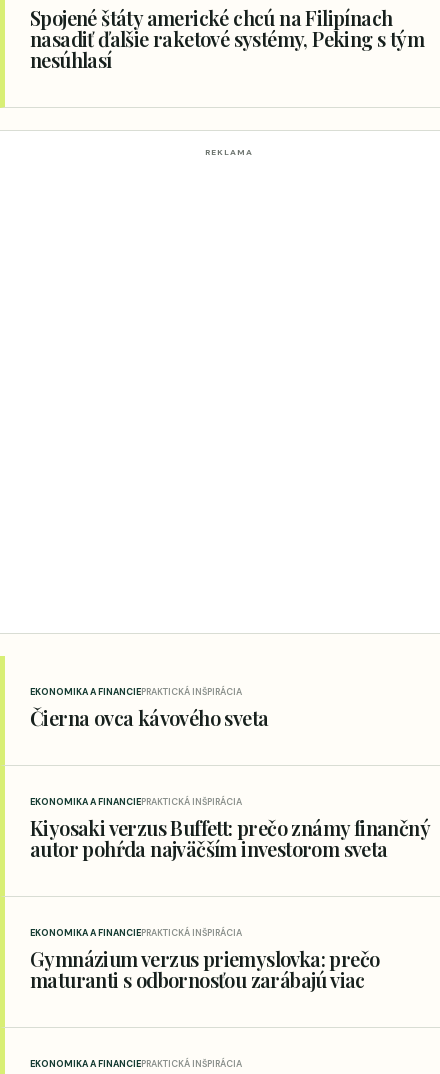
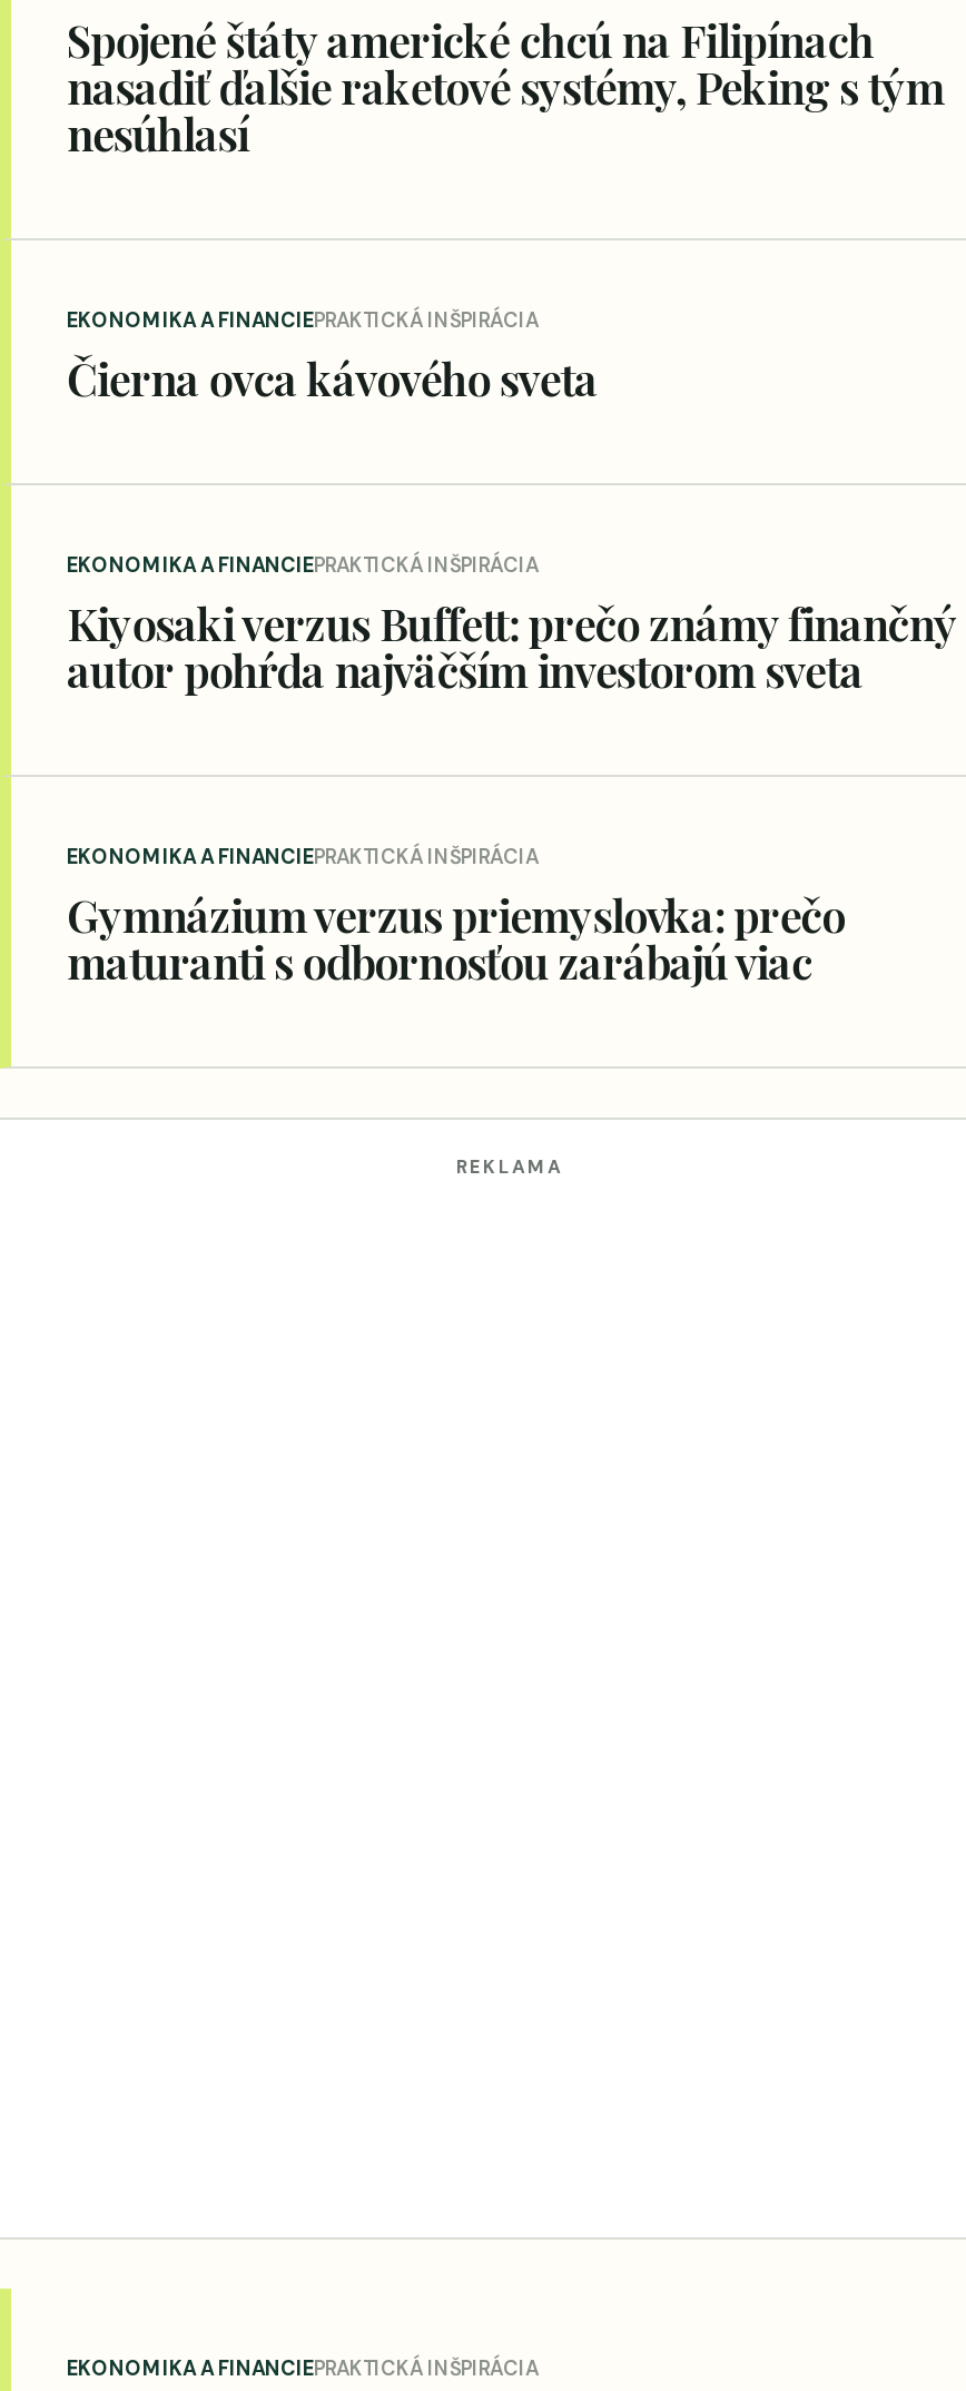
moved [205,147,253,158] -> [456,1155,563,1180]: REKLAMA
moved [30,686,429,993] -> [67,307,955,991]: EKONOMIKA A FINANCIEPRAKTICKÁ INŠPIRÁCIA | Čierna ovca kávového sveta | EKONOMIKA A FINANCIEPRAKTICKÁ INŠPIRÁCIA | Kiyosaki verzus Buffett: prečo známy finančný | autor pohŕda najväčším investorom sveta | EKONOMIKA A FINANCIEPRAKTICKÁ INŠPIRÁCIA | Gymnázium verzus priemyslovka: prečo | maturanti s odbornosťou zarábajú viac

